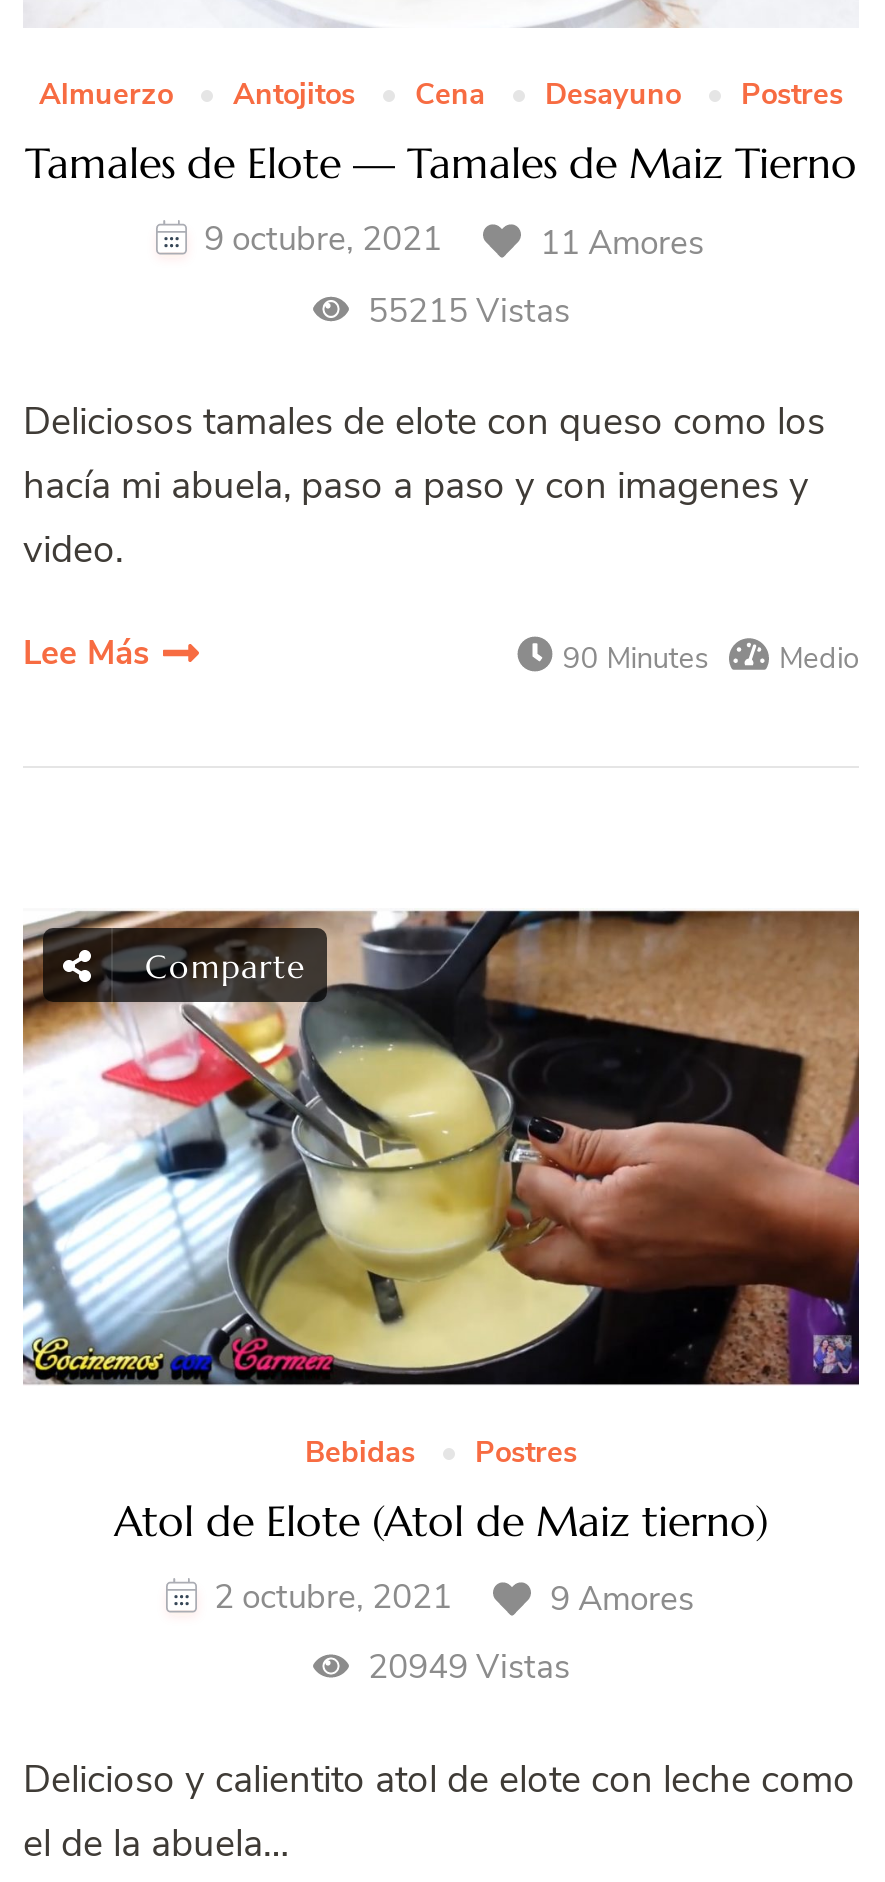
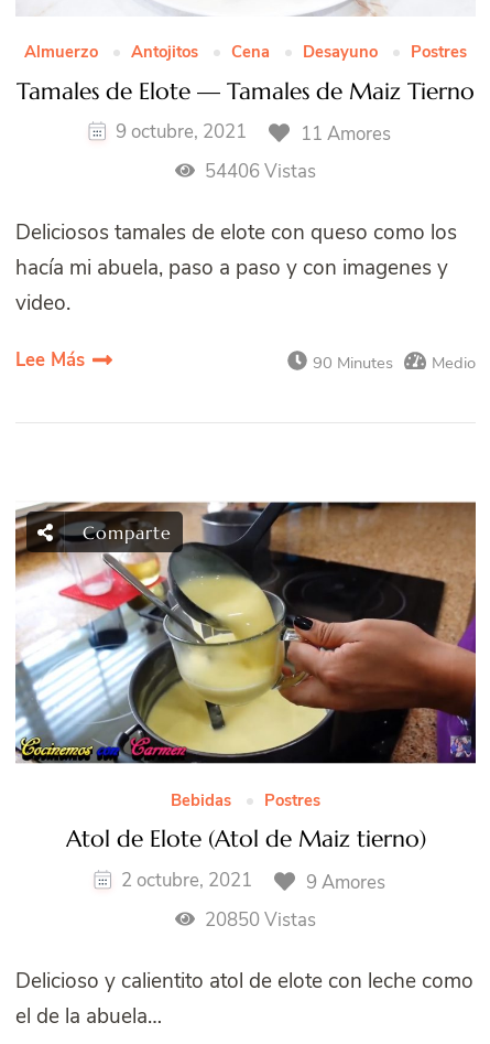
[360,288,570,334] 55215 Vistas -> [201,159,317,184] 54406 Vistas
[360,1645,570,1691] 20949 Vistas -> [201,907,317,932] 20850 Vistas

